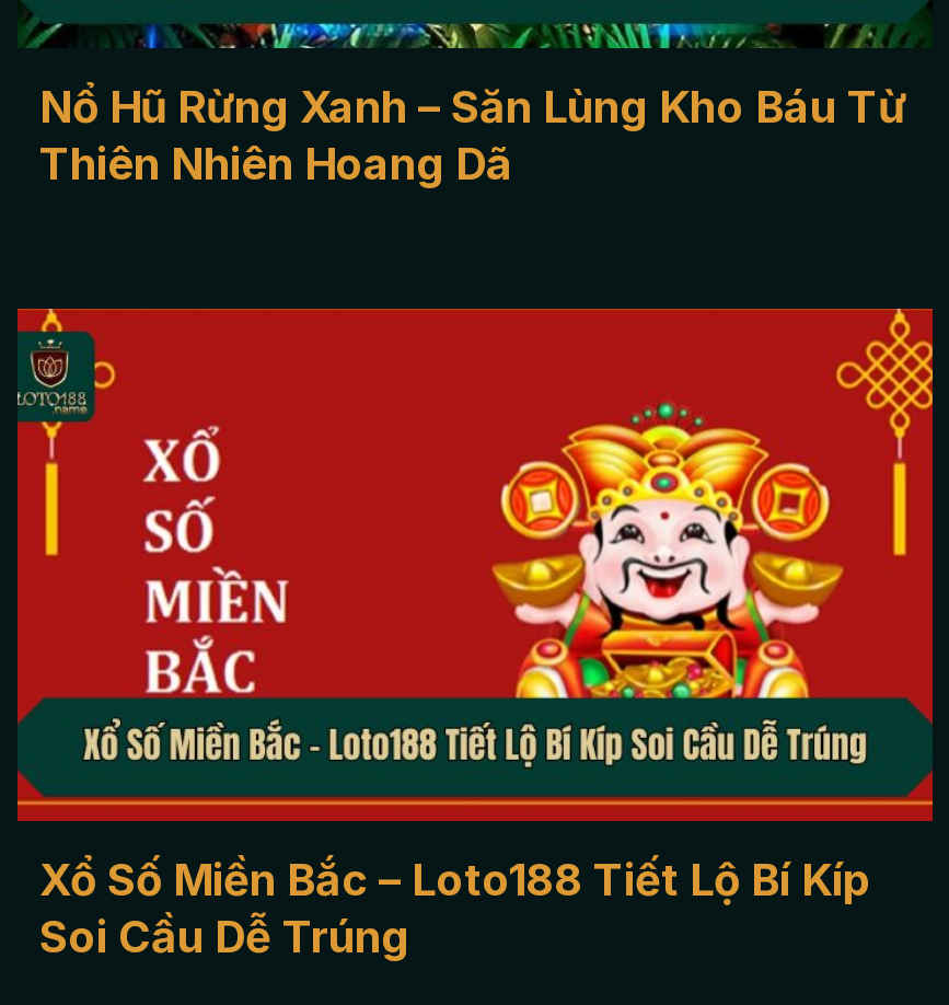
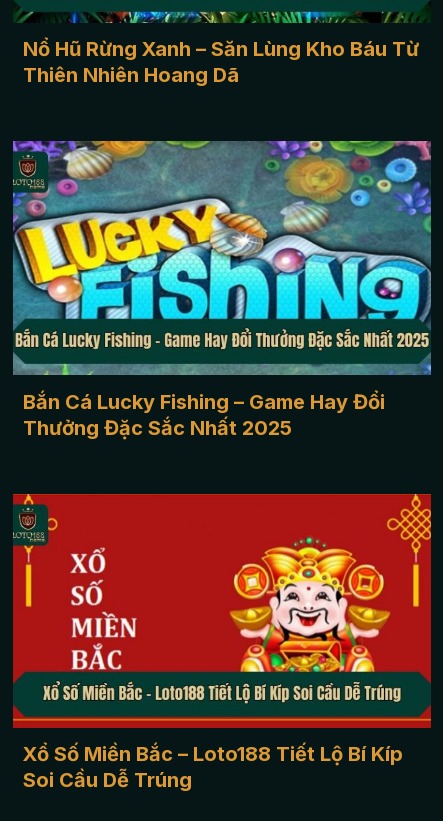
none -> [12,140,432,440] [image] | Bắn Cá Lucky Fishing – Game Hay Đổi | Thưởng Đặc Sắc Nhất 2025

